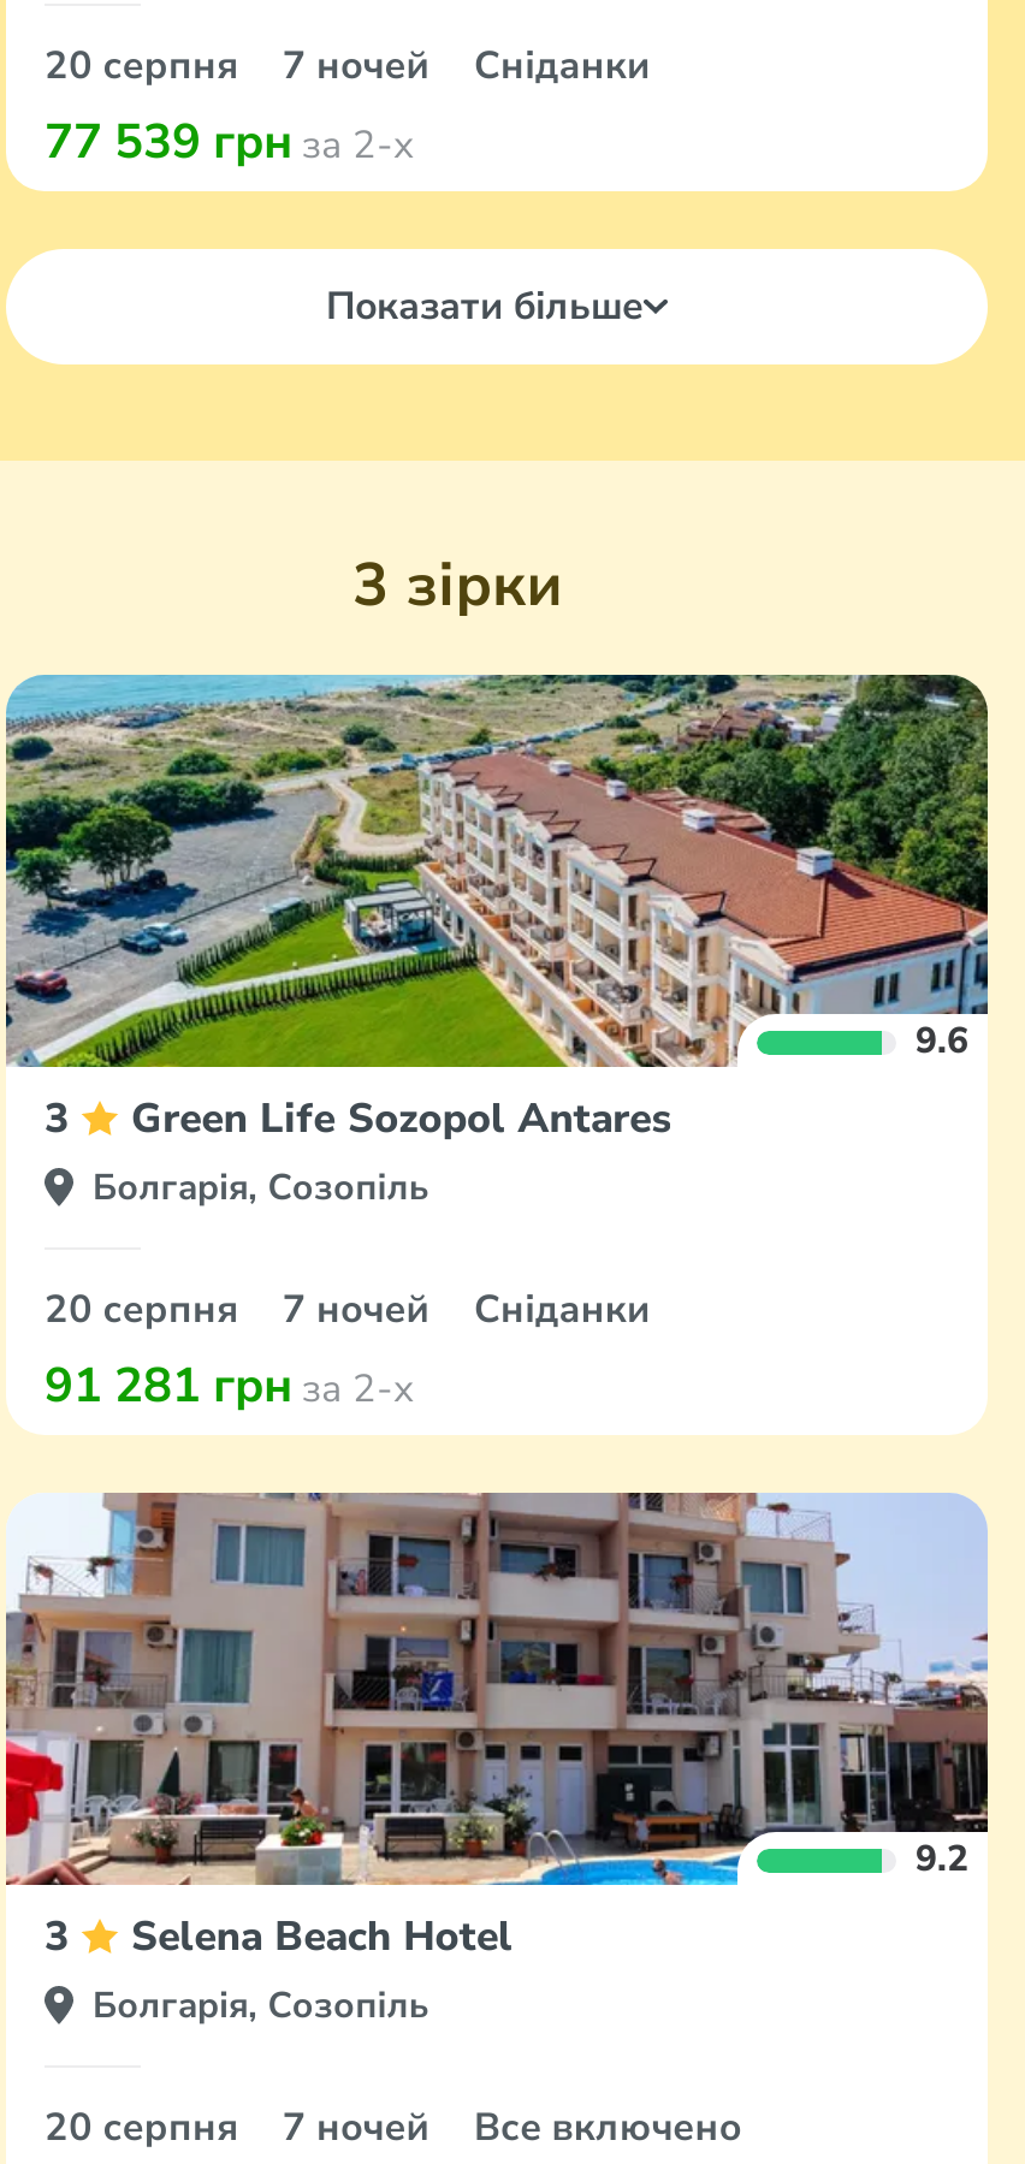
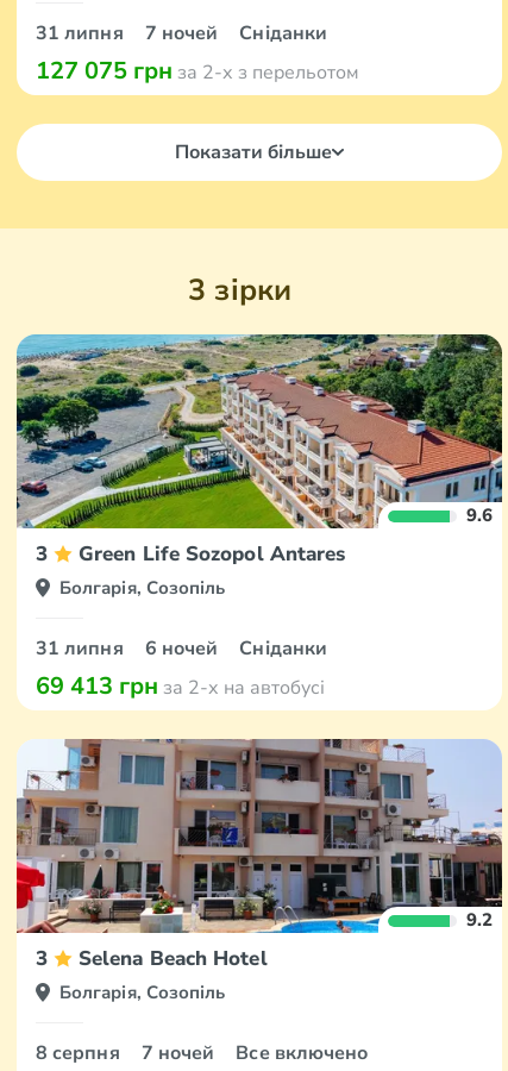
[45,40,651,93] 20 серпня 7 ночей Сніданки -> [36,20,327,46] 31 липня 7 ночей Сніданки
[45,109,415,174] 77 539 грн за 2-х -> [36,55,359,87] 127 075 грн за 2-х з перельотом
[45,1283,440,1336] 20 серпня | 7 ночей -> [36,635,223,662] 31 липня | 6 ночей
[45,1353,415,1418] 91 281 грн за 2-х -> [36,670,325,702] 69 413 грн за 2-х на автобусі
[45,2101,741,2154] 20 серпня 7 ночей Все включено -> [36,1040,368,1066] 8 серпня 7 ночей Все включено

